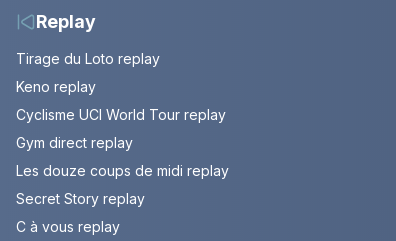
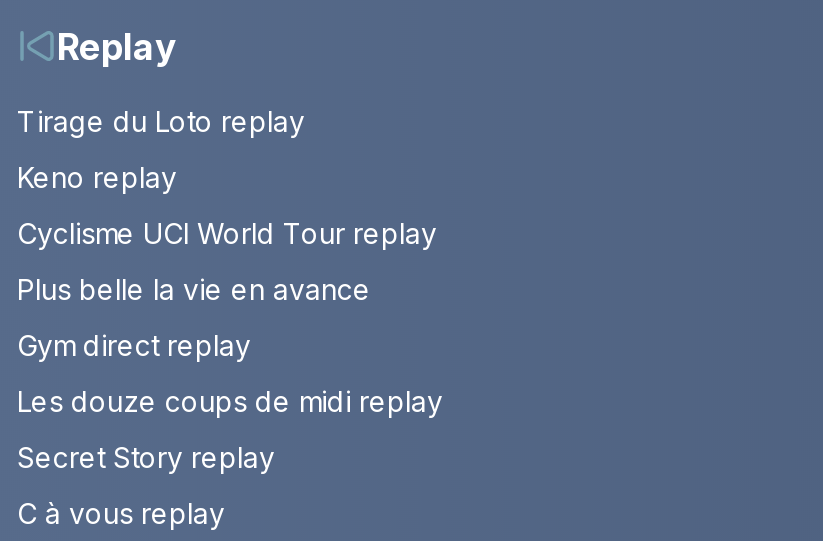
none -> [17,271,371,305] Plus belle la vie en avance

